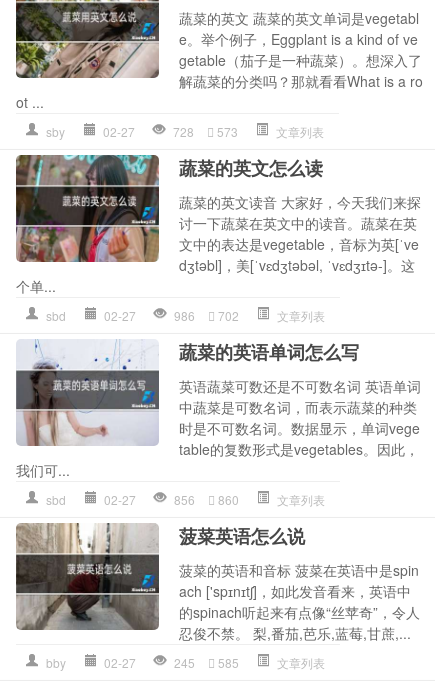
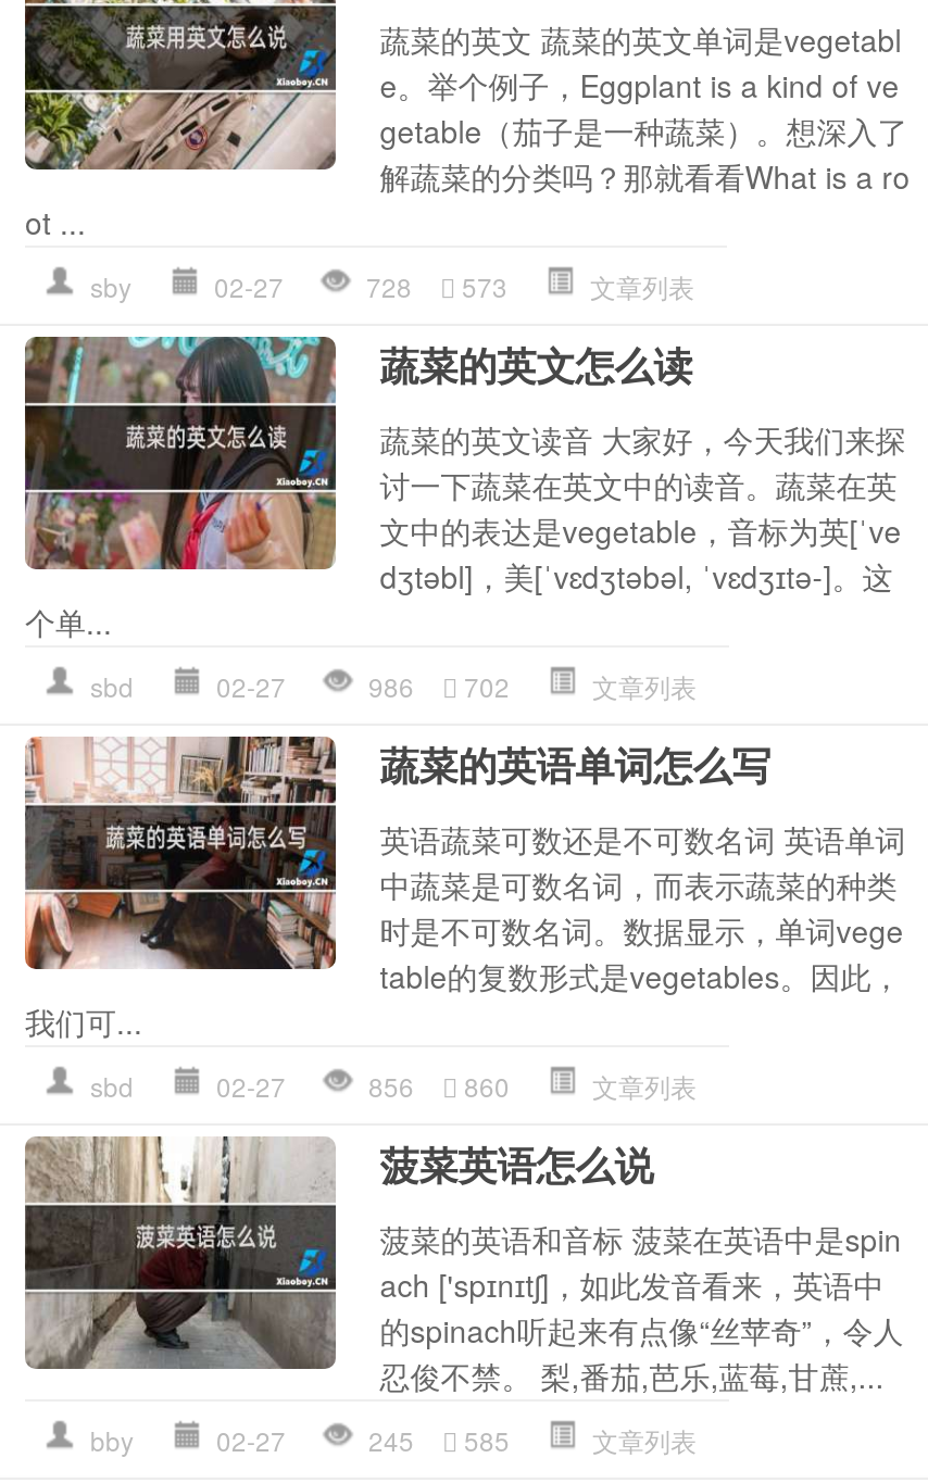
[16,339,159,446] [image] -> [23,734,338,971] [image]

